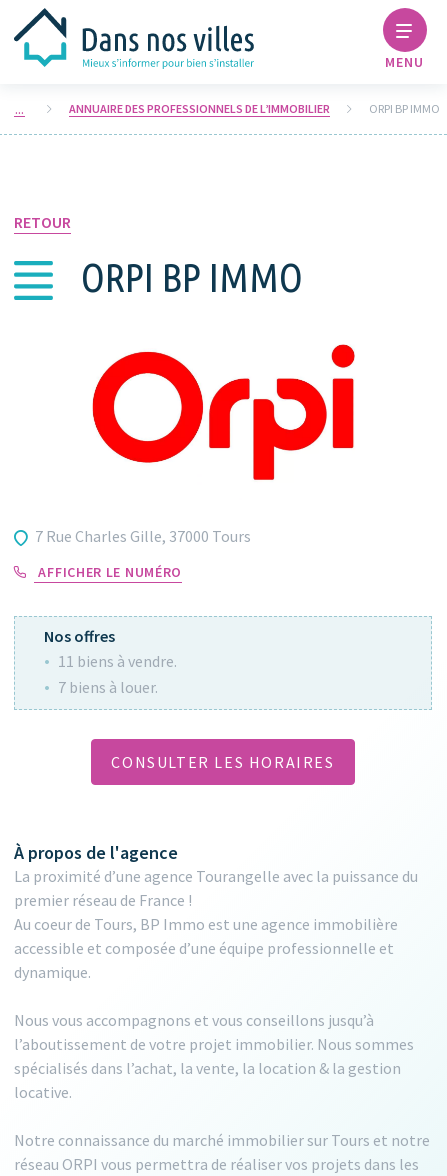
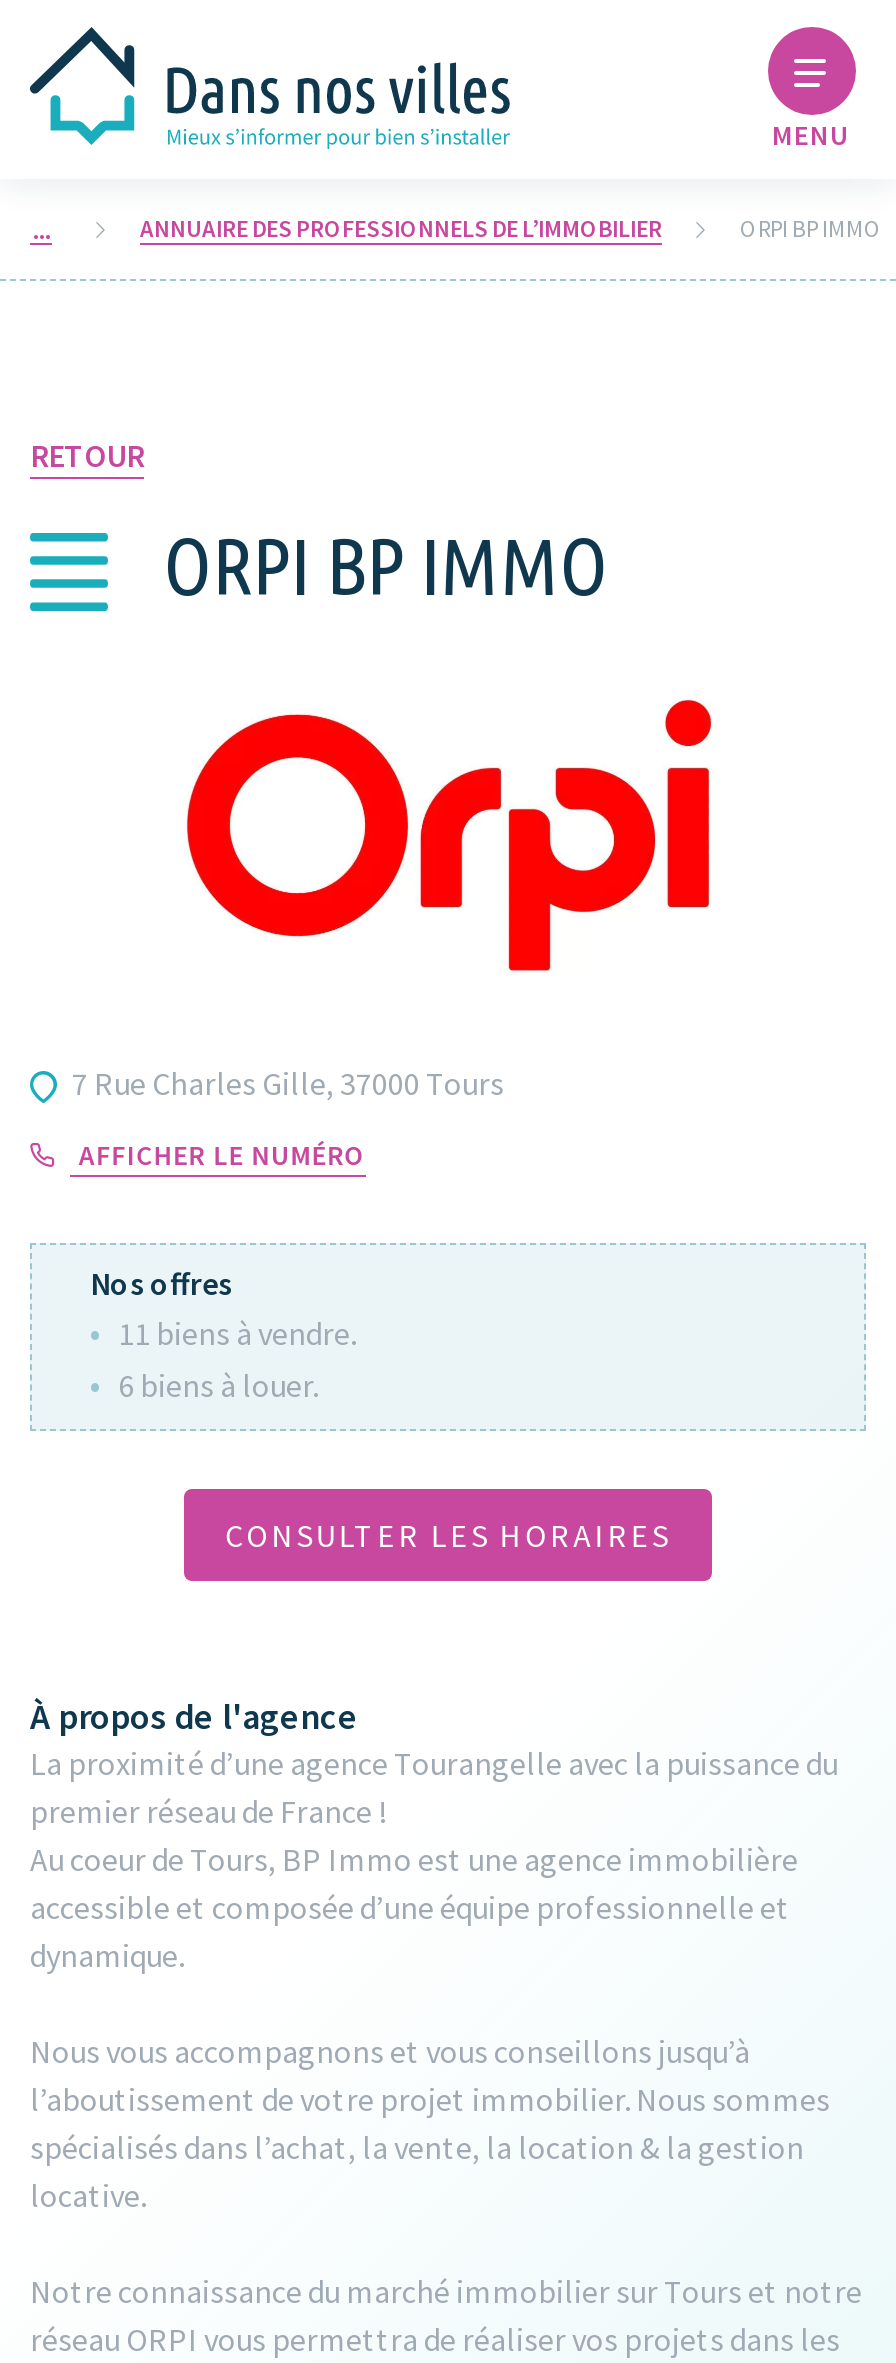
[58,676,158,696] 7 biens à louer. -> [118,1364,318,1404] 6 biens à louer.

